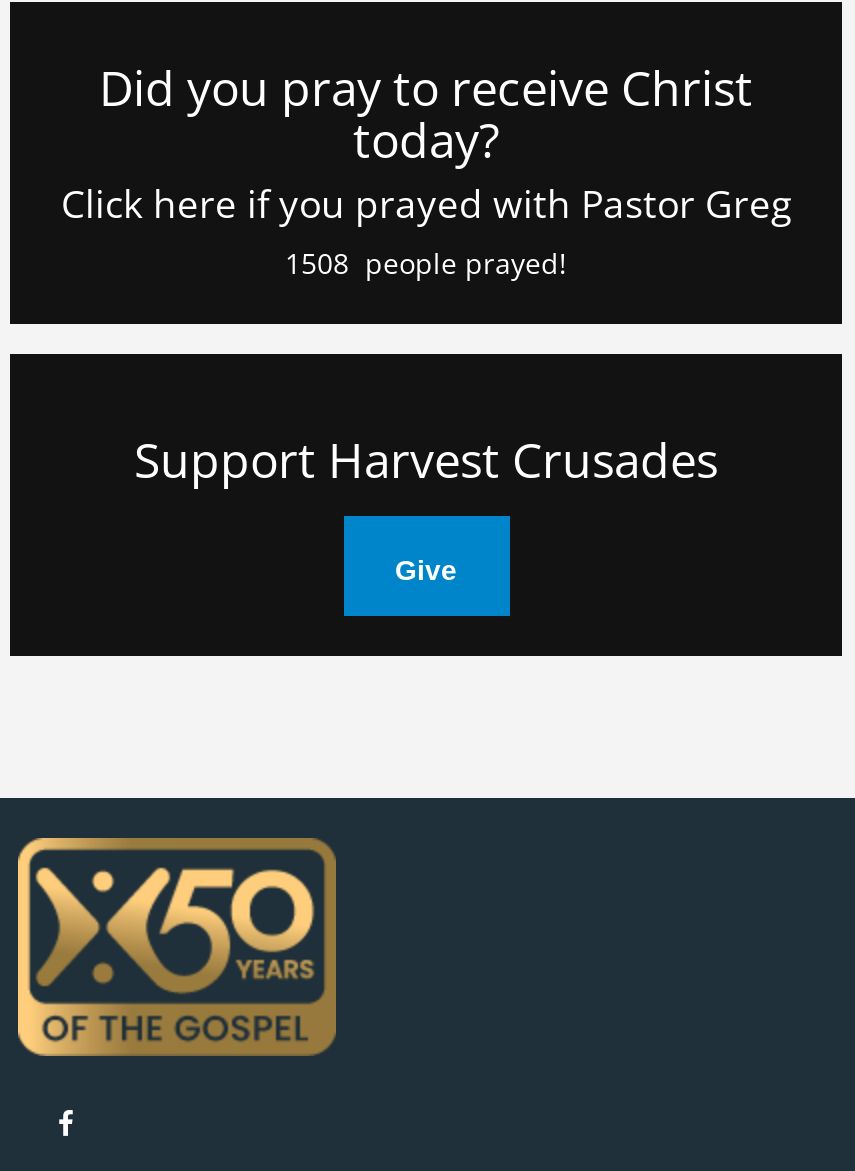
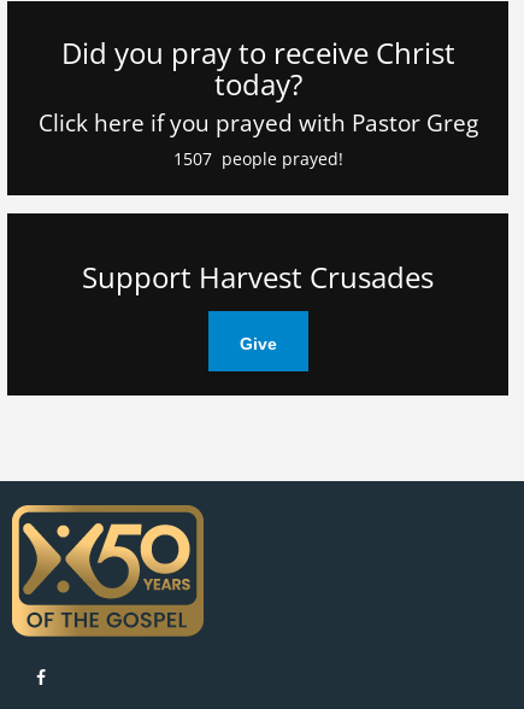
[285,245,567,283] 1508 people prayed! -> [173,148,343,170] 1507 people prayed!

